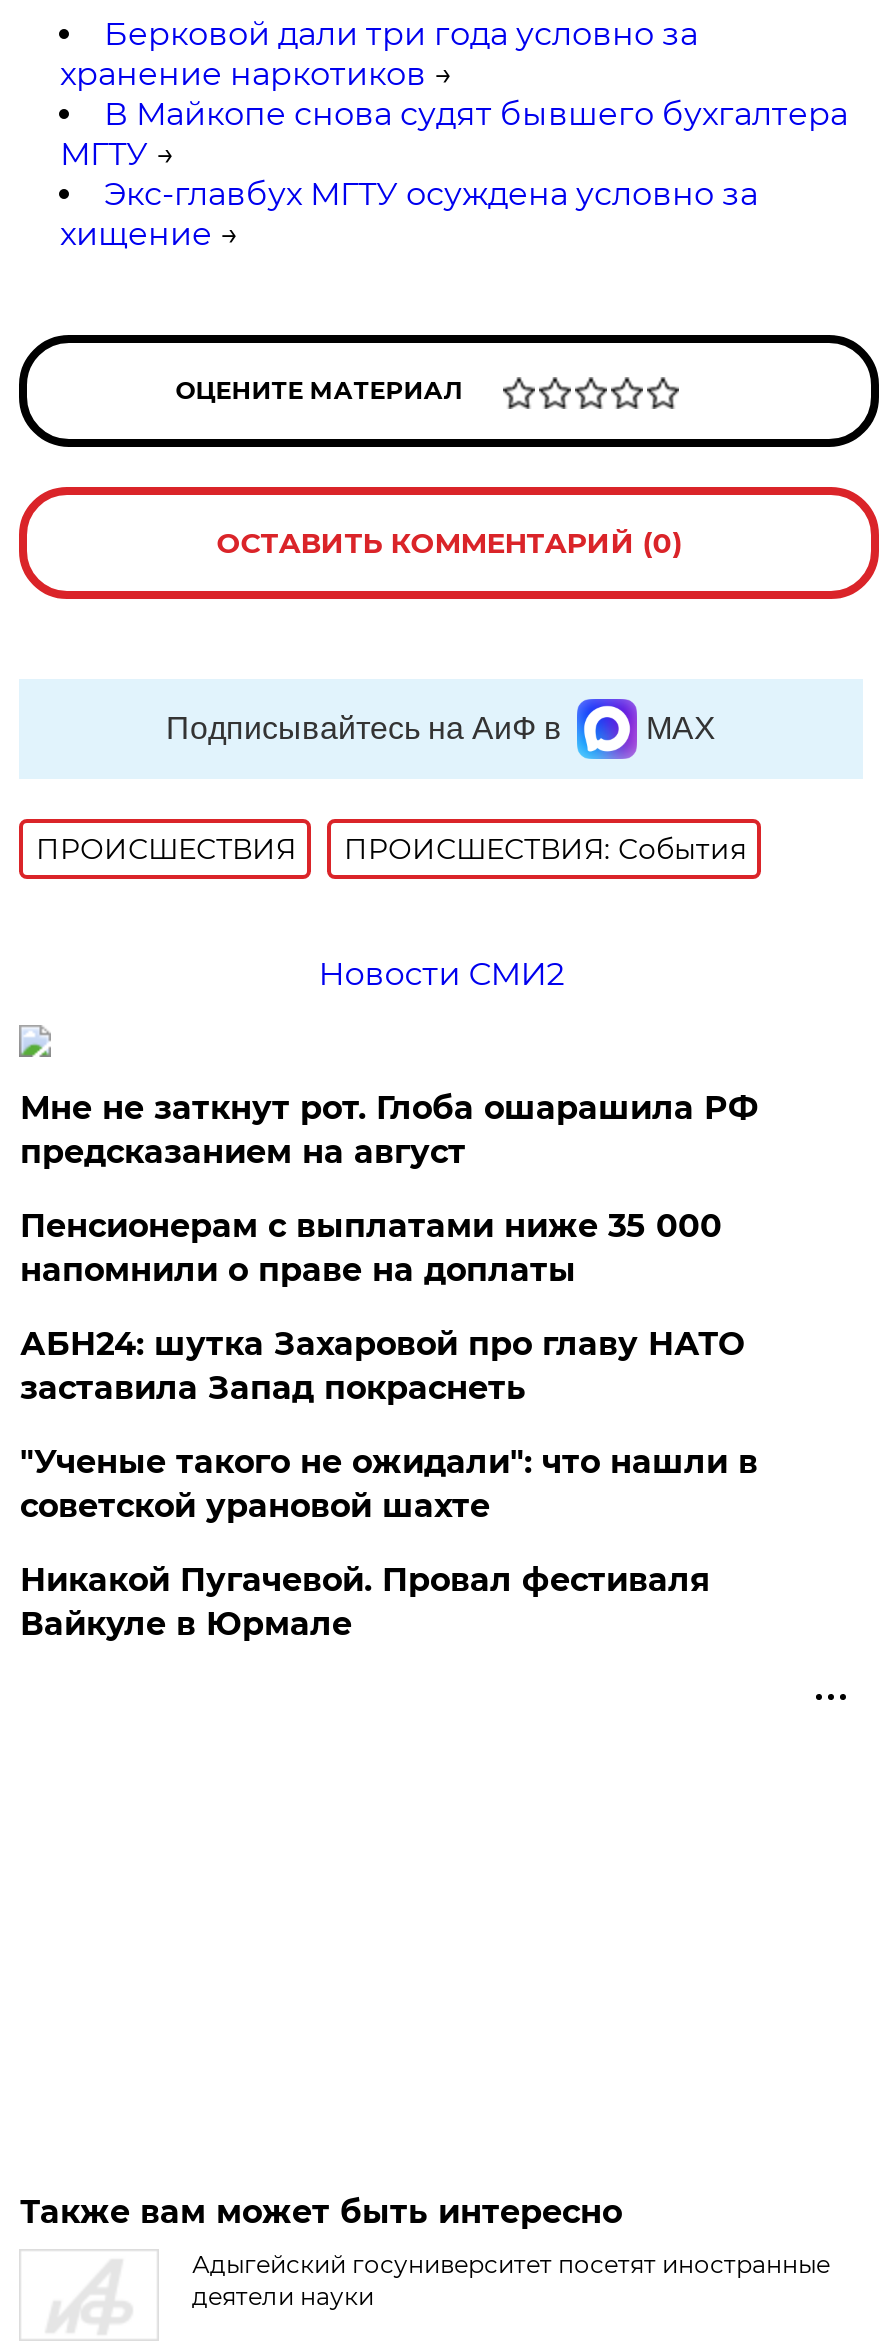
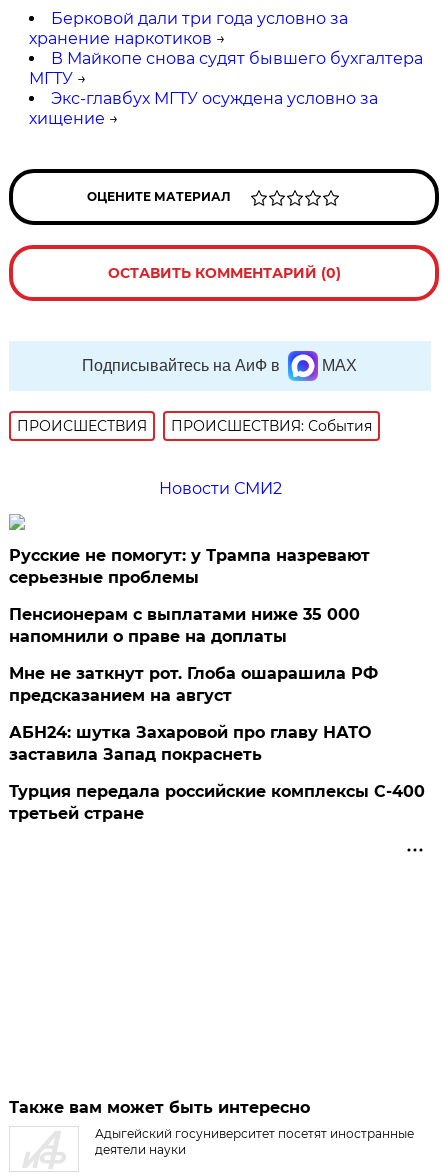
none -> [9,546,370,587] Русские не помогут: у Трампа назревают | серьезные проблемы
moved [20,1089,758,1171] -> [9,664,378,705]: Мне не заткнут рот. Глоба ошарашила РФ | предсказанием на август
moved [20,1325,744,1407] -> [9,723,371,764]: АБН24: шутка Захаровой про главу НАТО | заставила Запад покраснеть
[20,1443,758,1643] "Ученые такого не ожидали": что нашли в | советской урановой шахте | Никакой Пугачевой. Провал фестиваля | Вайкуле в Юрмале -> [9,782,425,823] Турция передала российские комплексы С-400 | третьей стране

